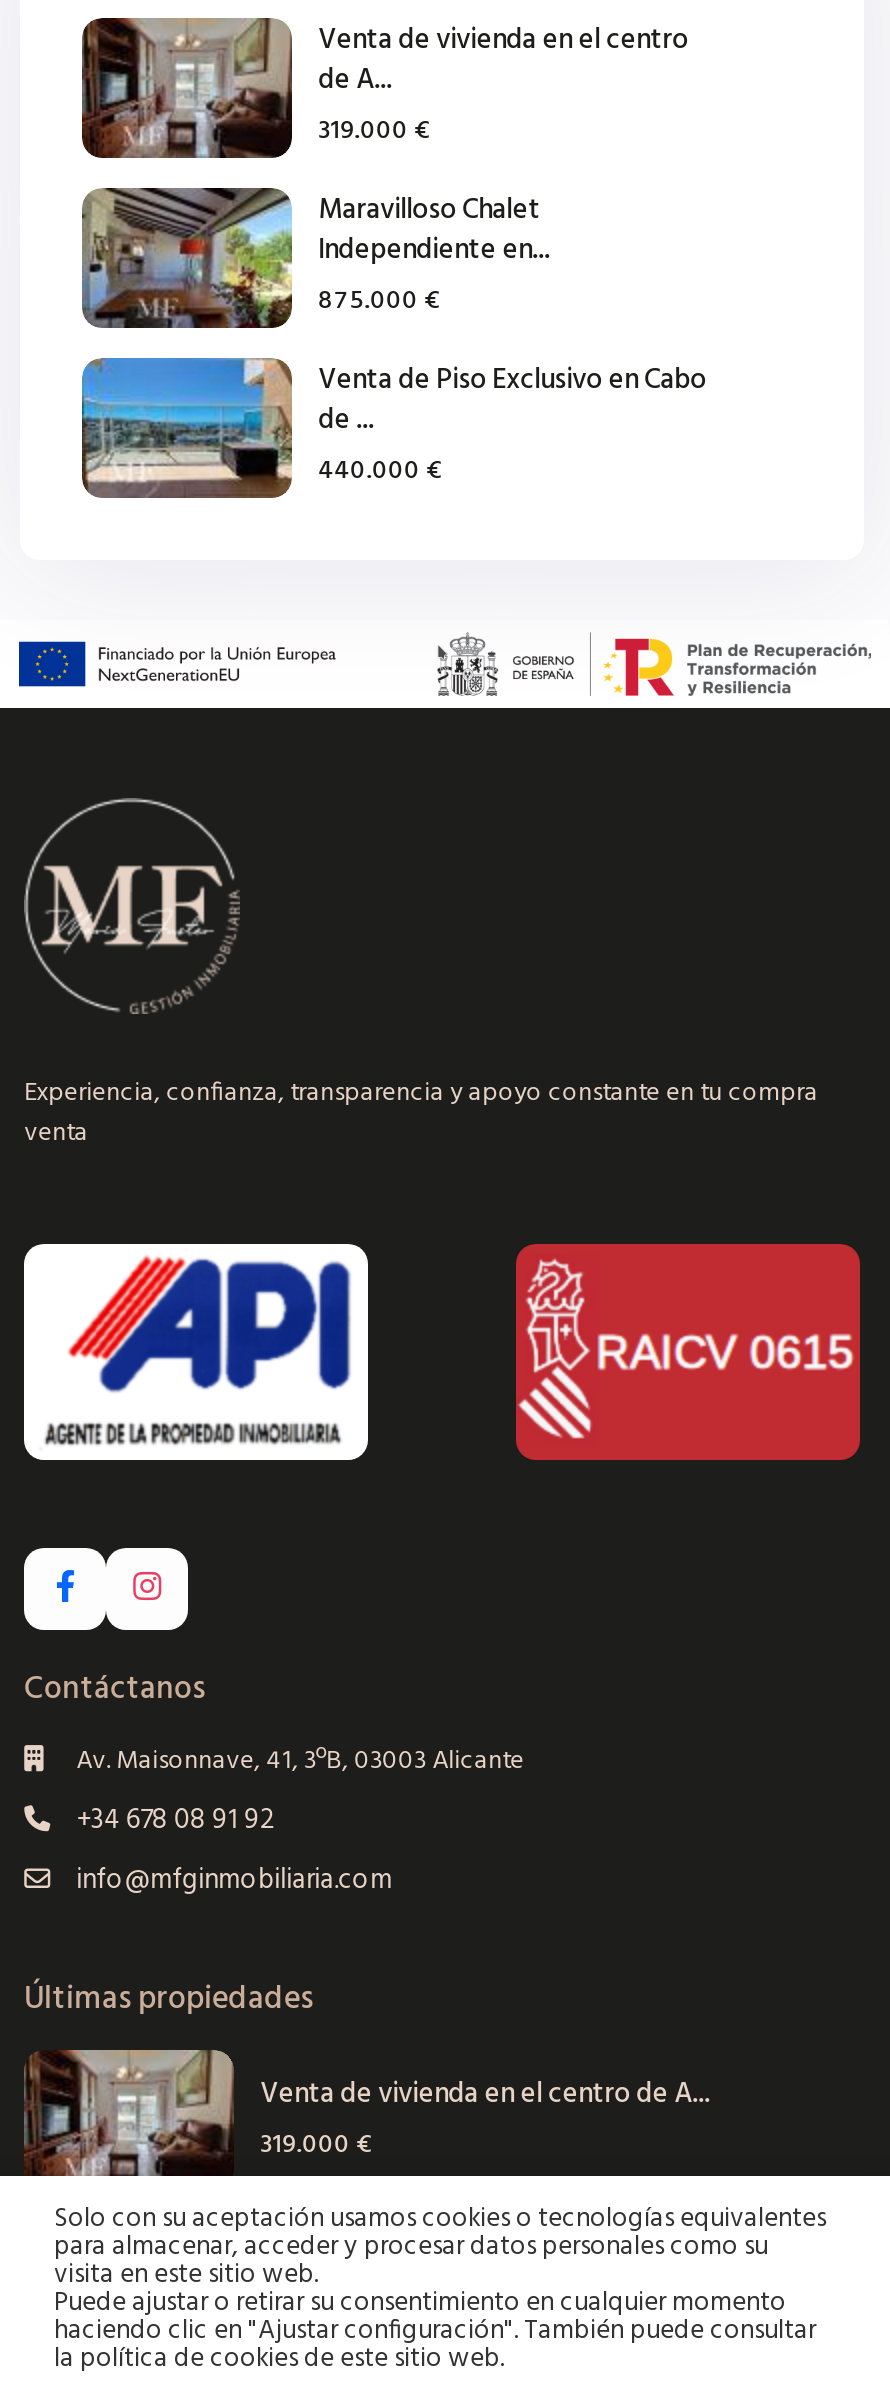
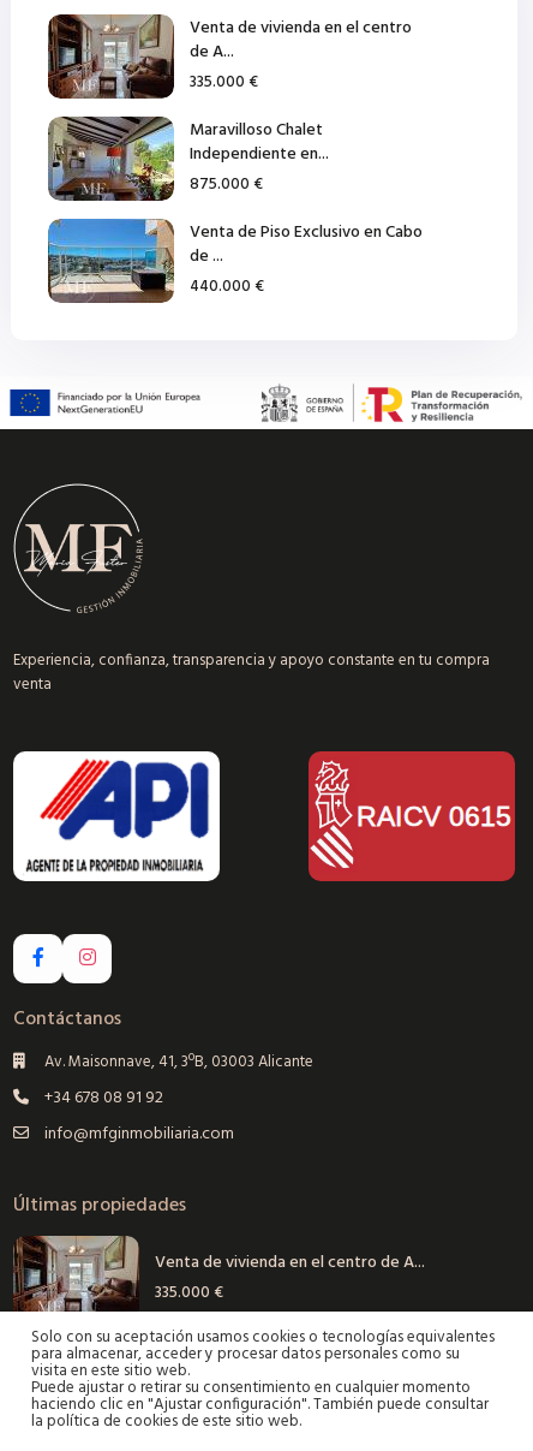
[318,110,430,152] 319.000 € -> [190,70,258,95] 335.000 €
[260,2123,372,2165] 319.000 € -> [155,1280,223,1305] 335.000 €

